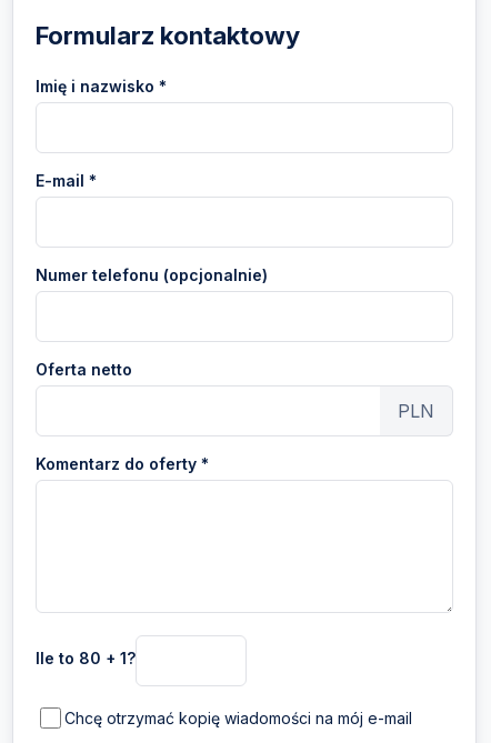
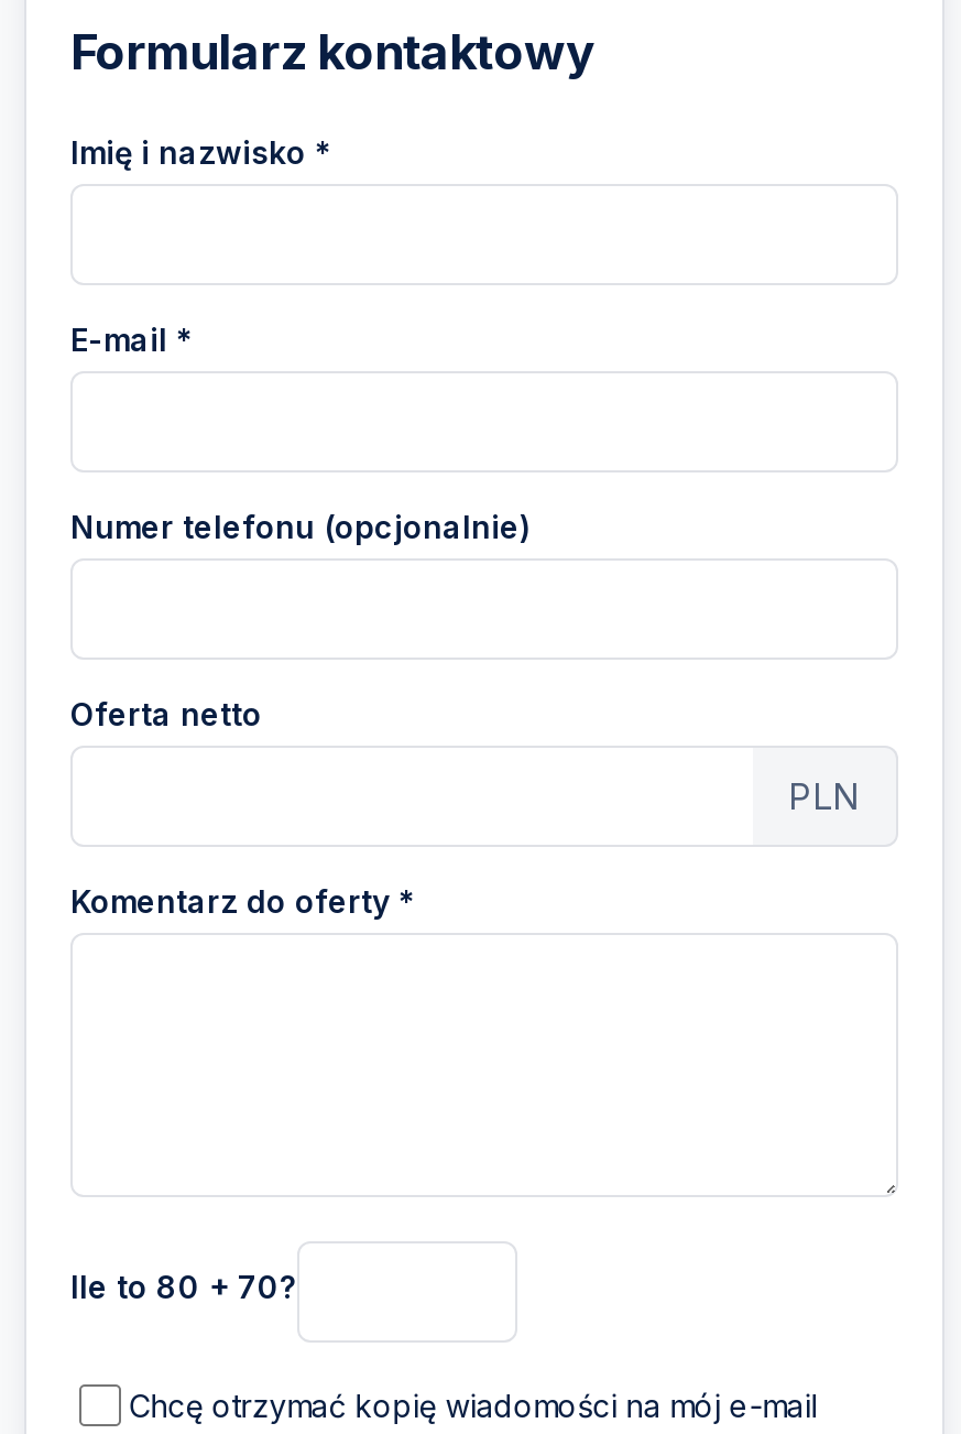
[36,648,136,667] Ile to 80 + 1? -> [70,1267,297,1304] Ile to 80 + 70?

